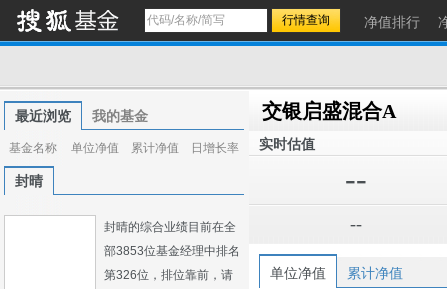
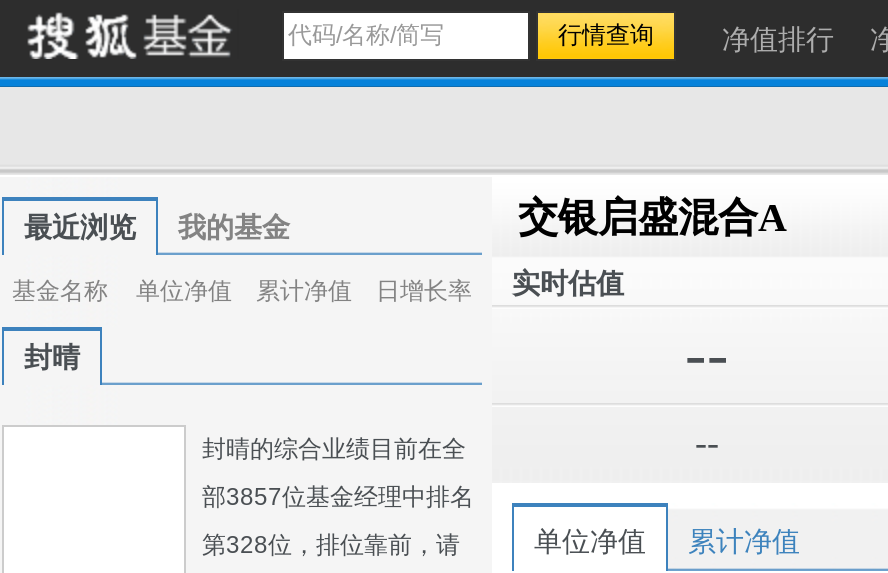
[104,244,240,258] 部3853位基金经理中排名 -> [202,483,474,511] 部3857位基金经理中排名
[104,268,233,282] 第326位，排位靠前，请 -> [202,531,460,559] 第328位，排位靠前，请

